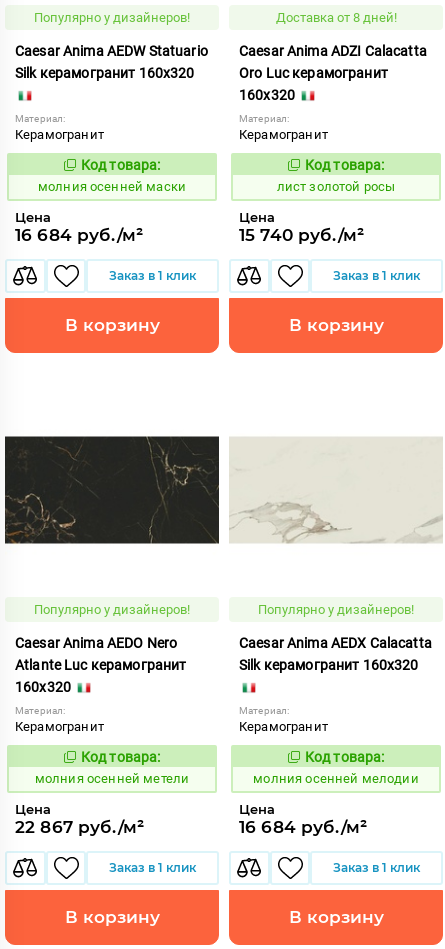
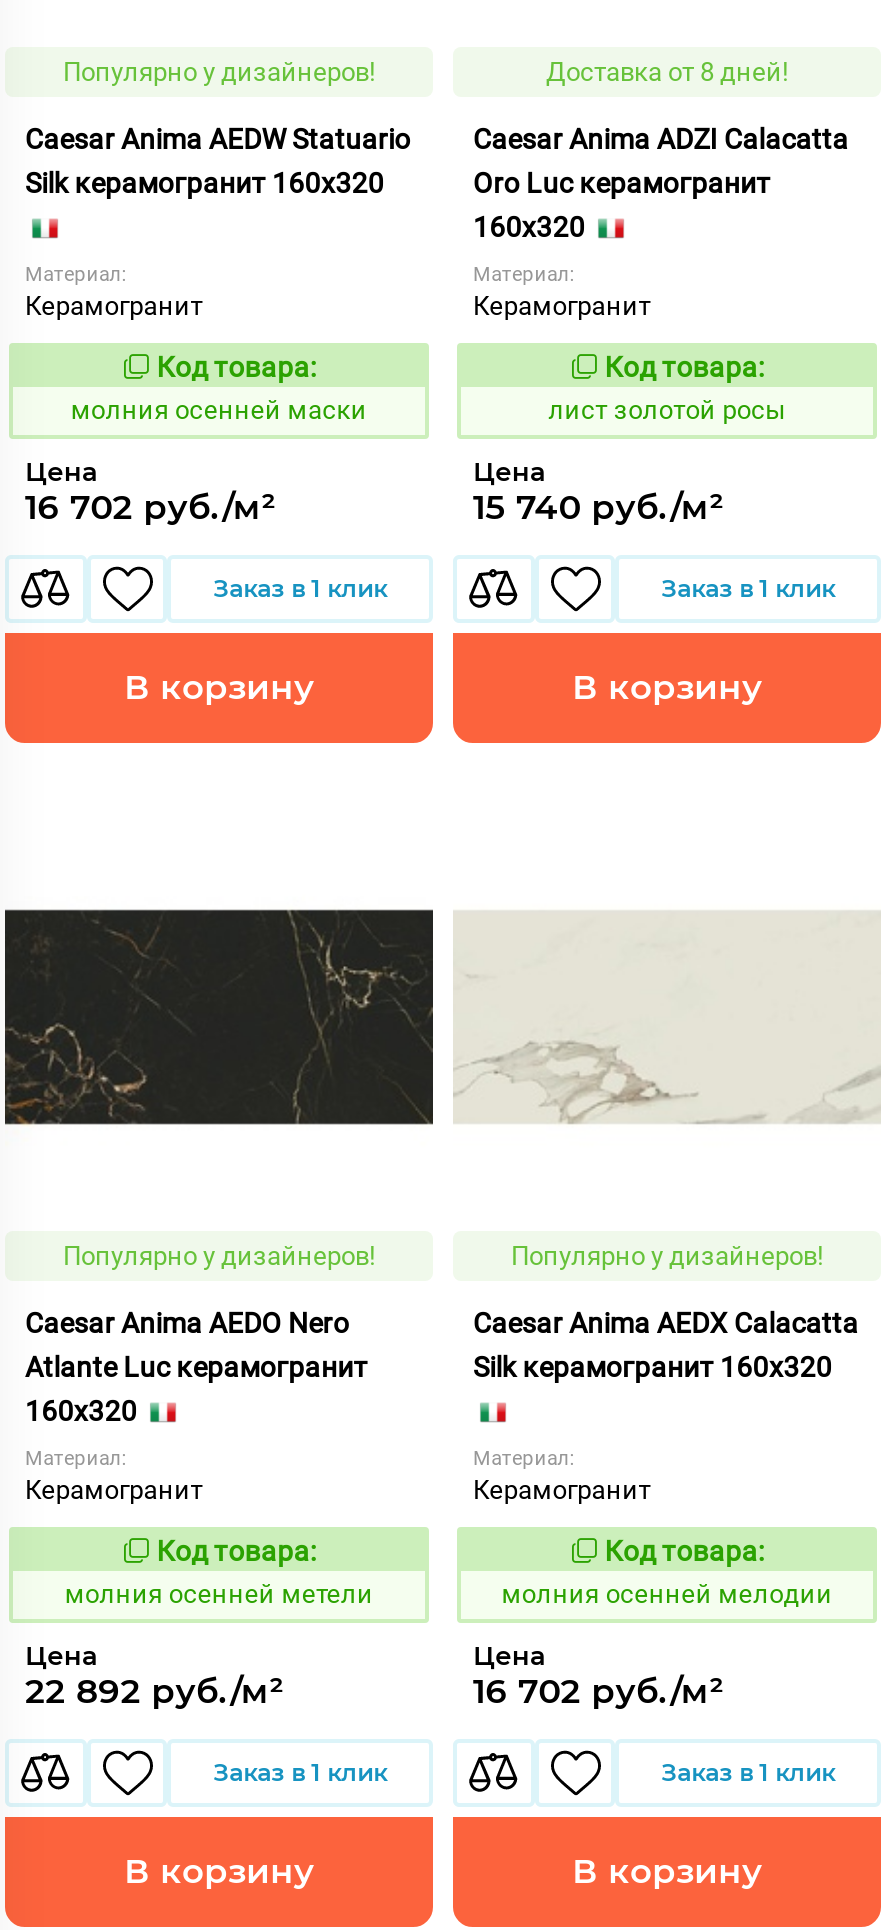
[15,225,143,245] 16 684 руб./м² -> [25,487,275,527] 16 702 руб./м²
[15,817,144,837] 22 867 руб./м² -> [25,1671,283,1711] 22 892 руб./м²
[239,817,367,837] 16 684 руб./м² -> [473,1671,723,1711] 16 702 руб./м²

